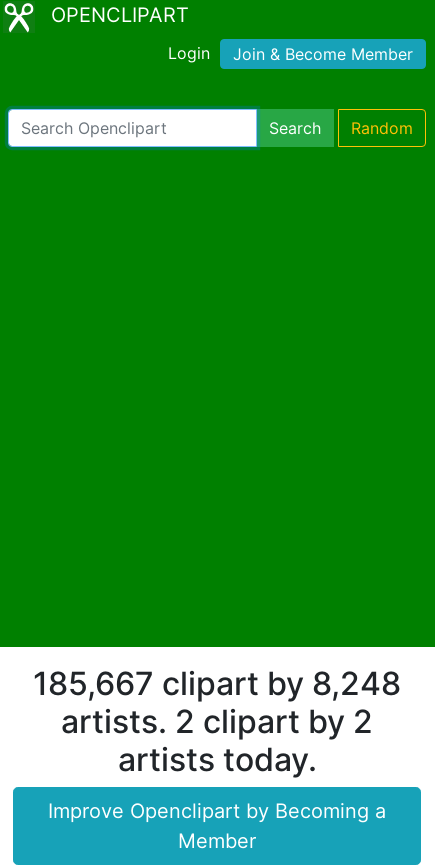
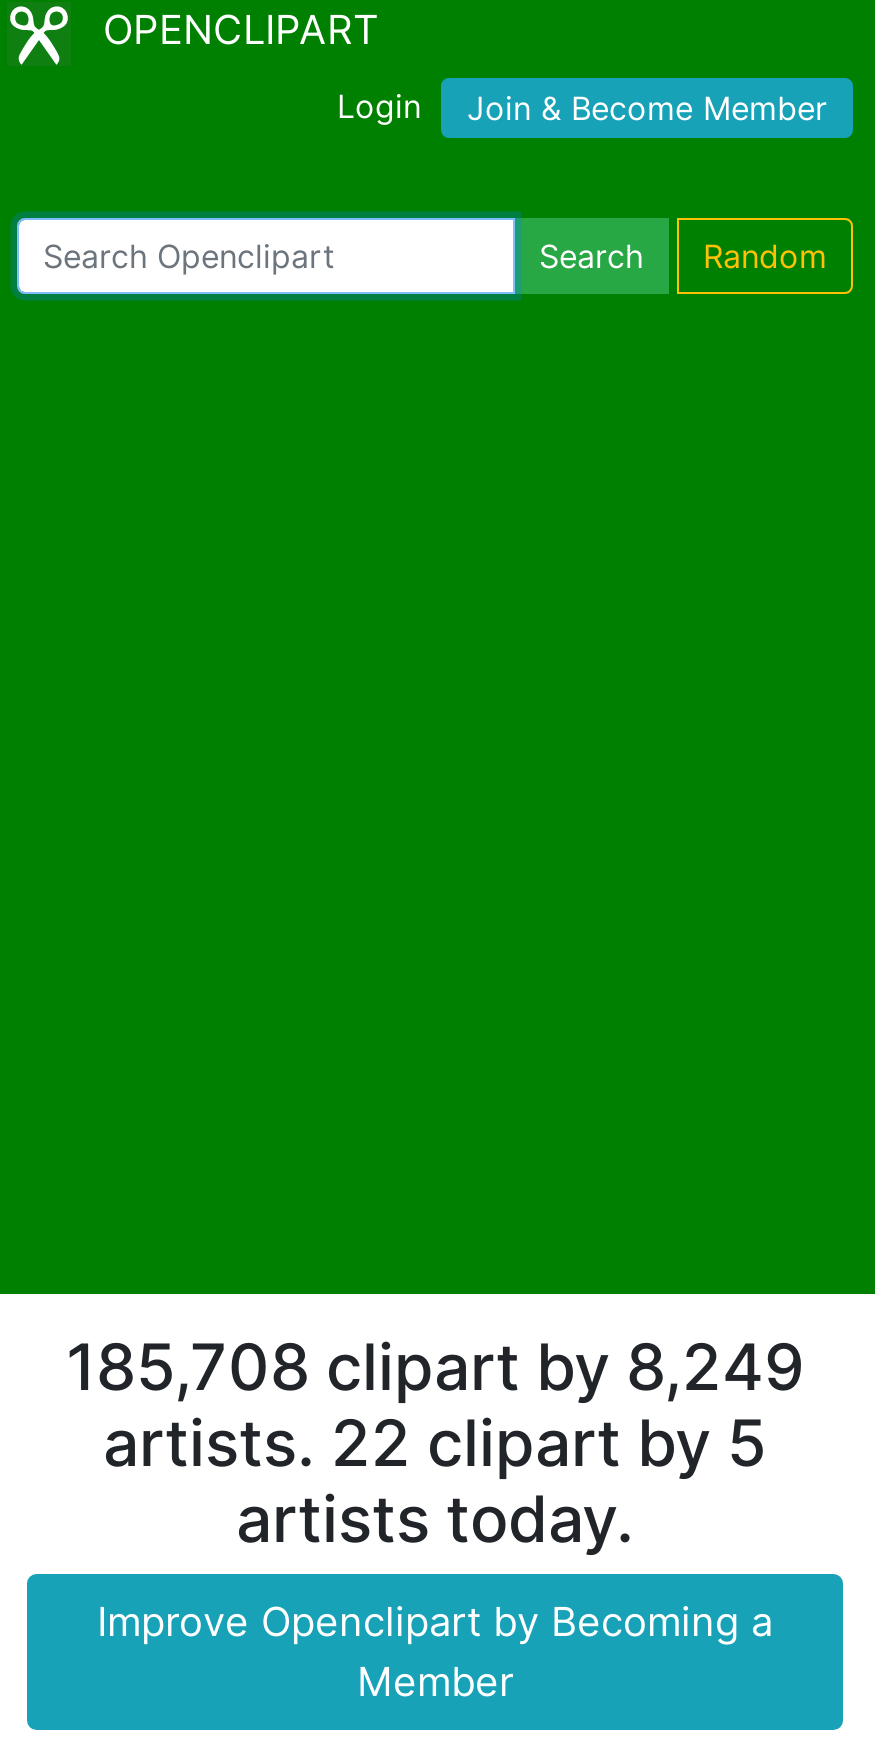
[33,663,401,702] 185,667 clipart by 8,248 -> [66,1327,804,1405] 185,708 clipart by 8,249
[61,701,373,740] artists. 2 clipart by 2 -> [103,1403,767,1481] artists. 22 clipart by 5

